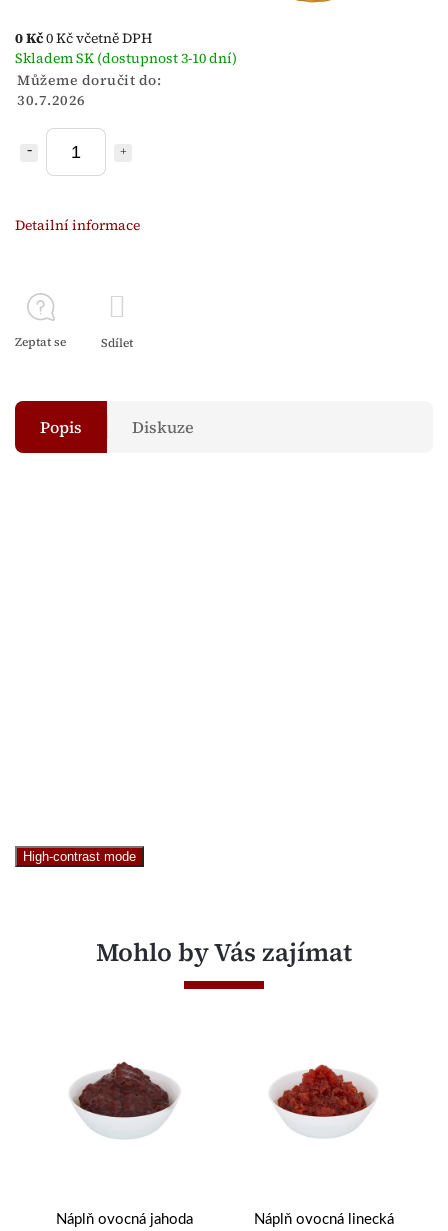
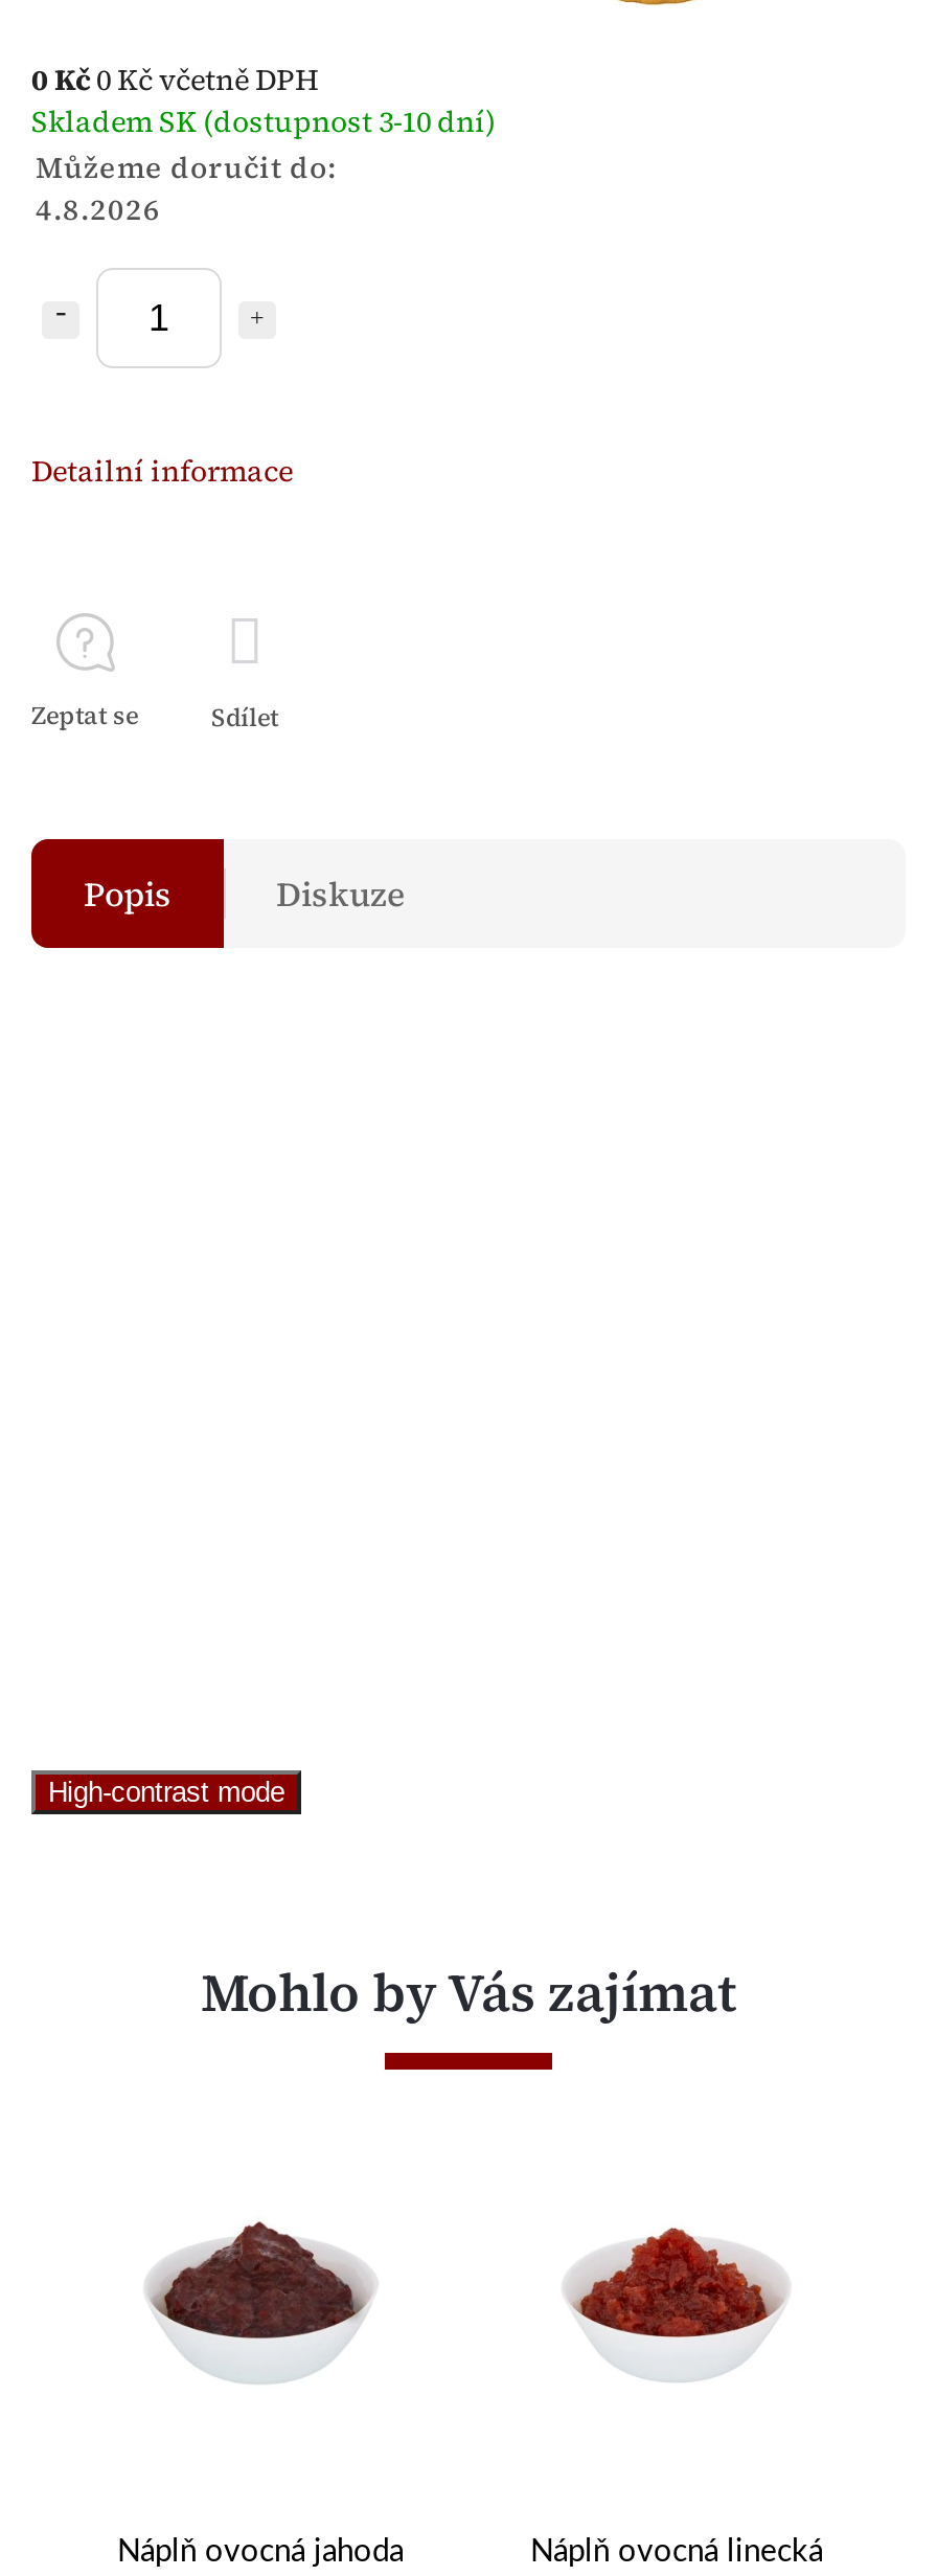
[17,89,85,109] 30.7.2026 -> [36,187,161,229] 4.8.2026

